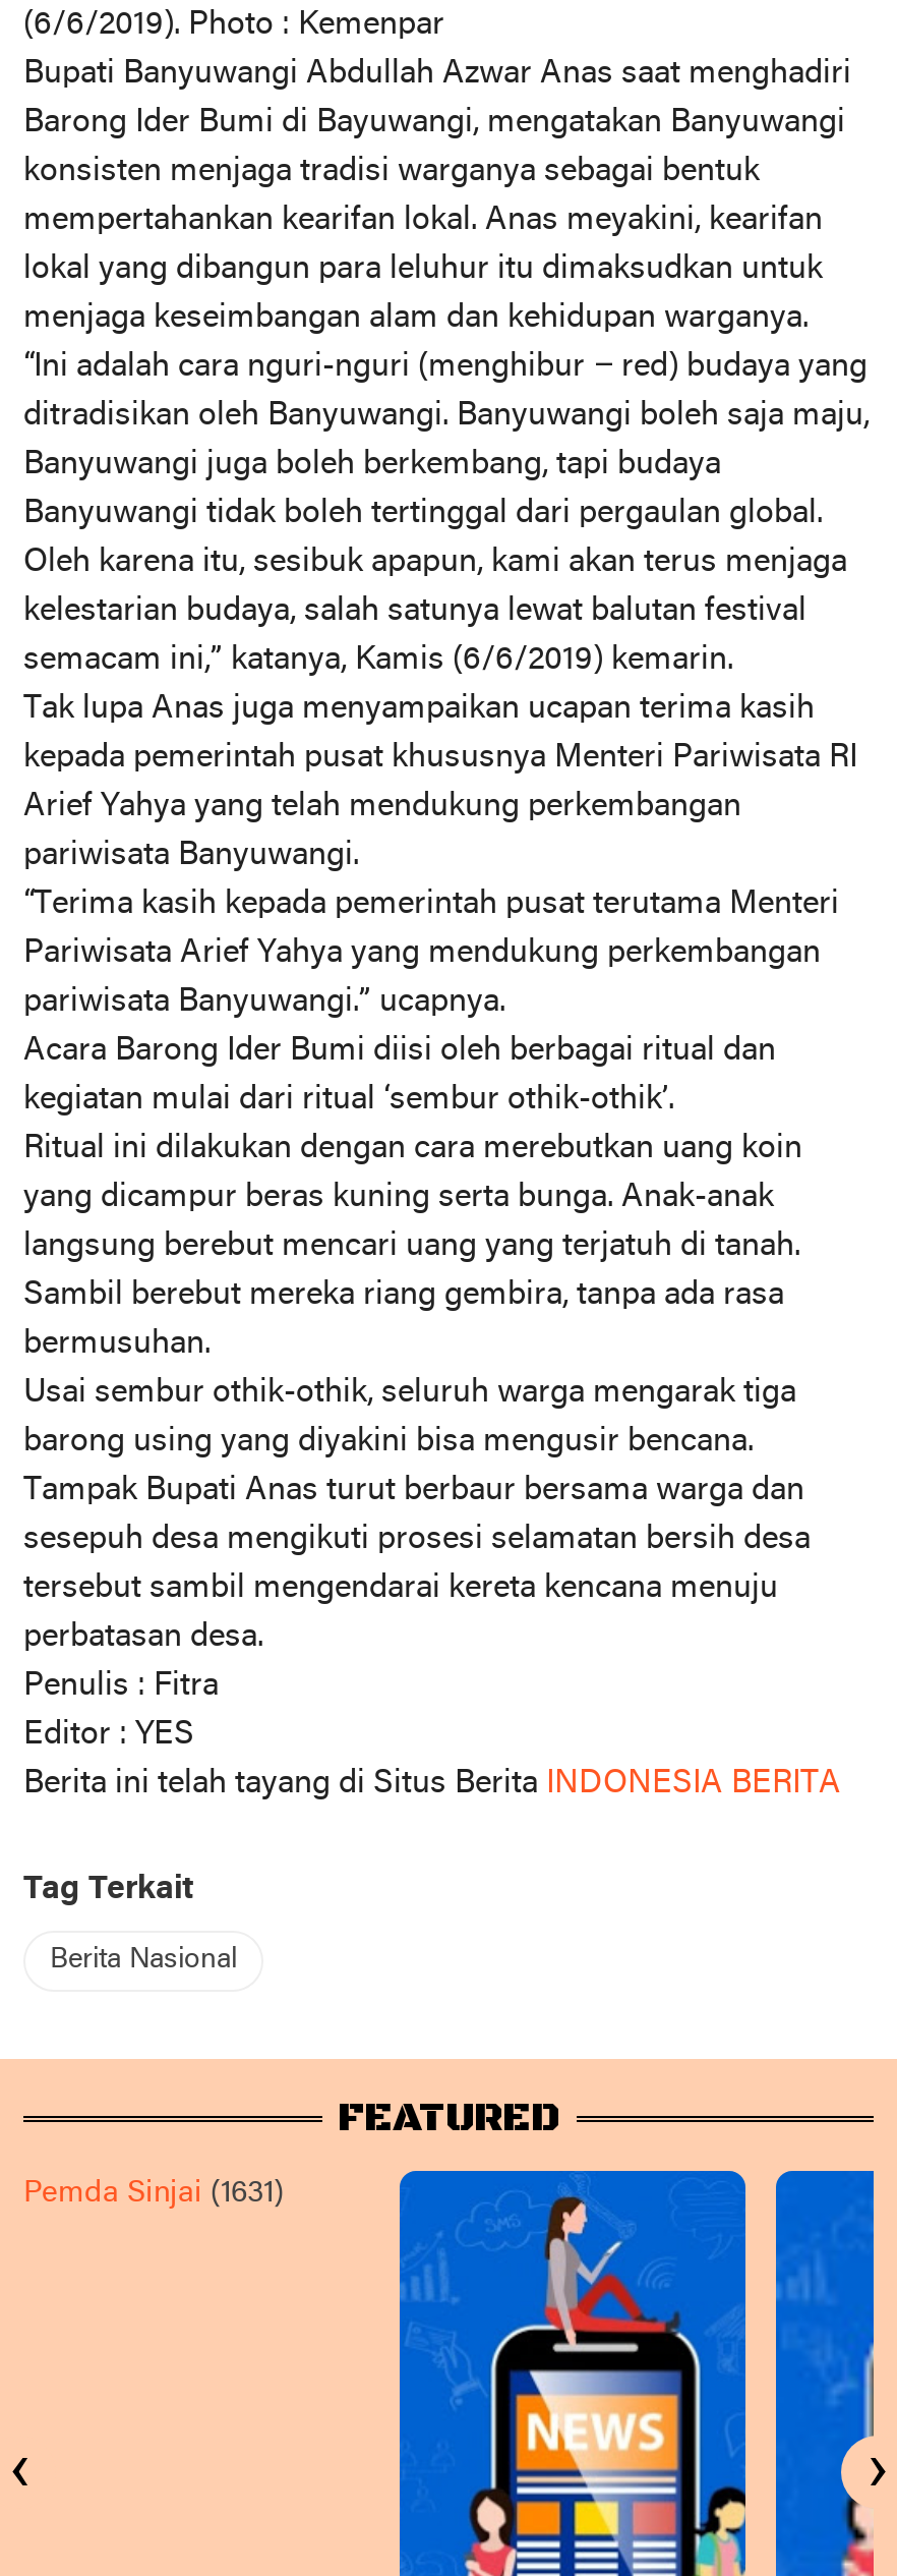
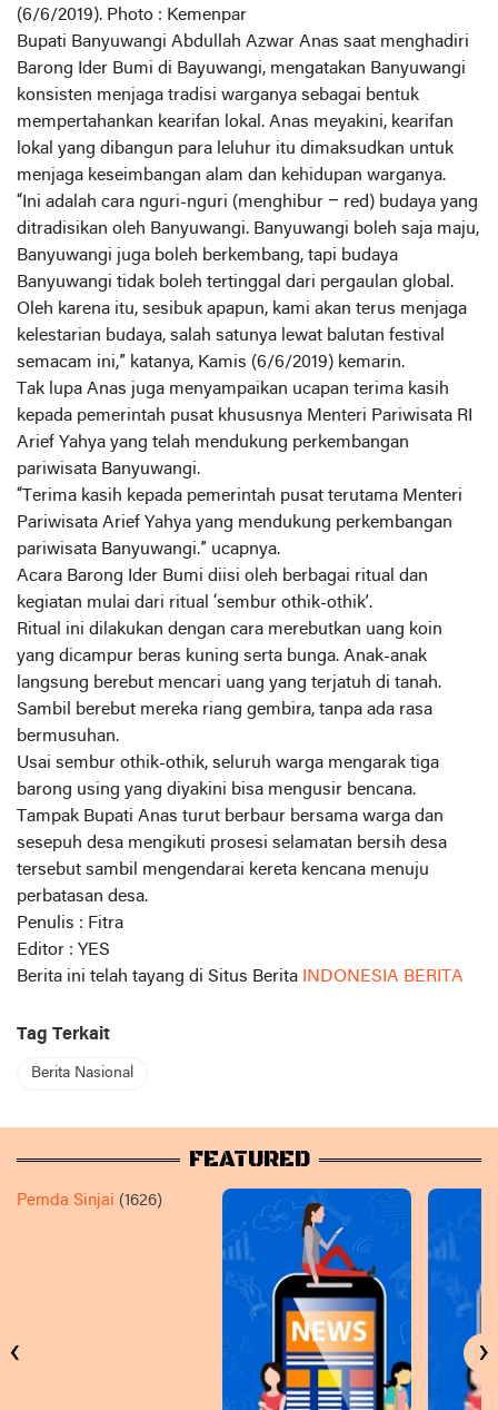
[23,2177,284,2210] Pemda Sinjai (1631) -> [17,1192,162,1210] Pemda Sinjai (1626)

